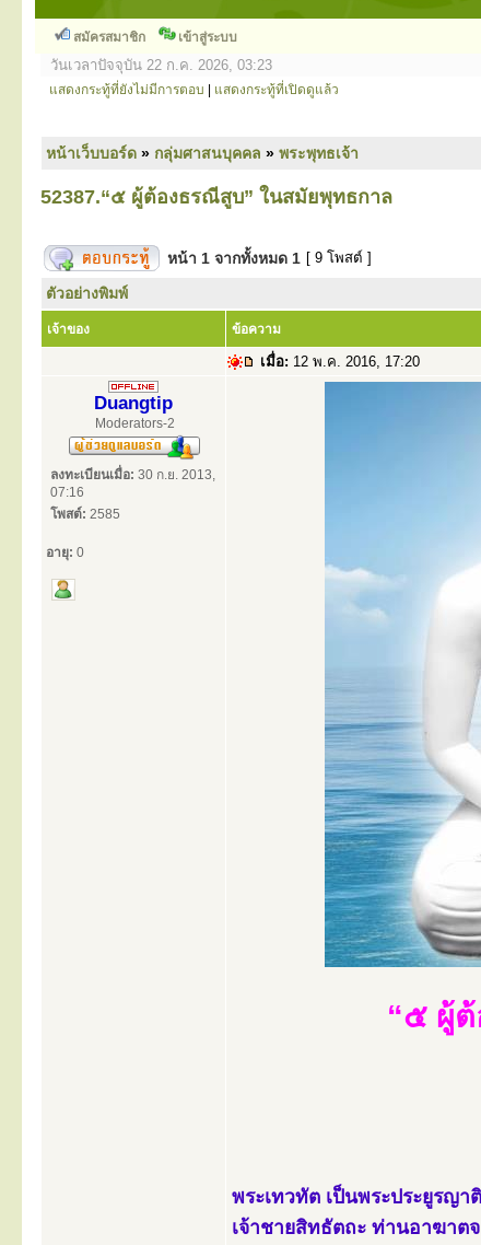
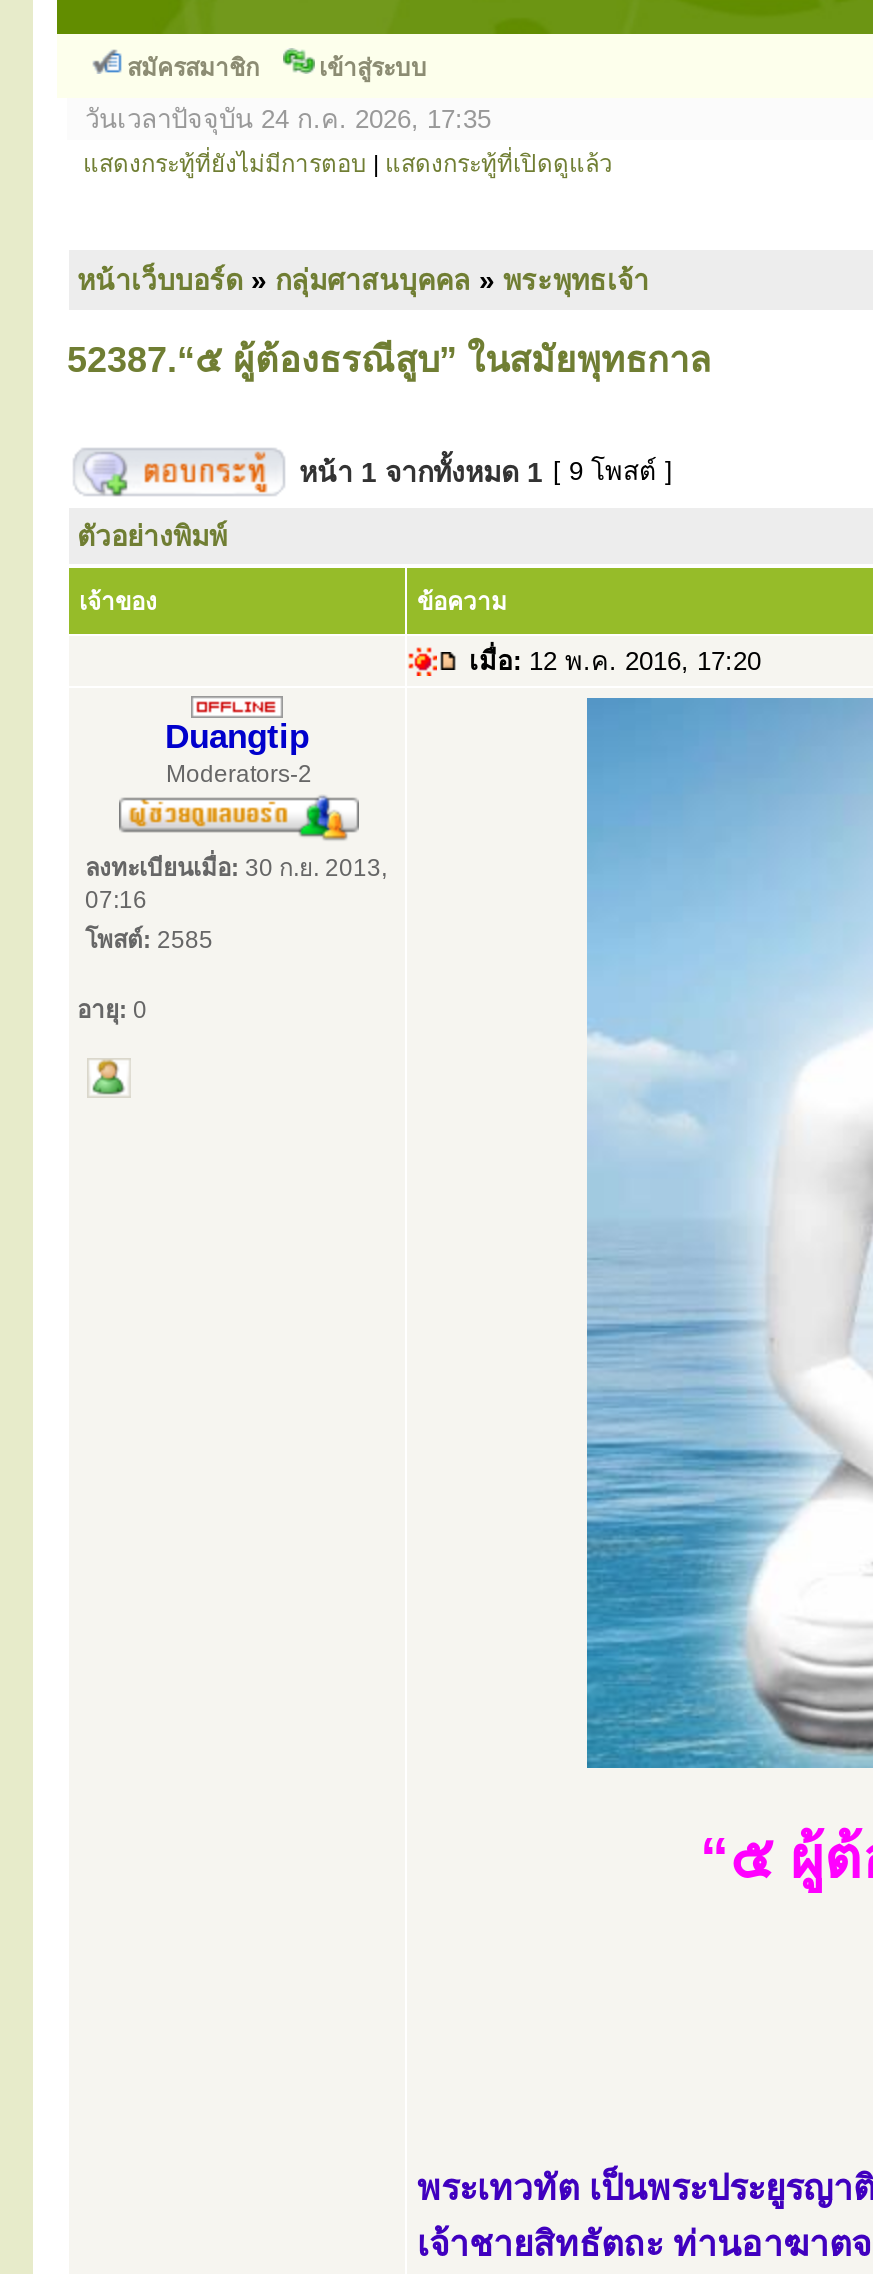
[50,57,281,73] วันเวลาปัจจุบัน 22 ก.ค. 2026, 03:23 -> [85,104,507,134] วันเวลาปัจจุบัน 24 ก.ค. 2026, 17:35

